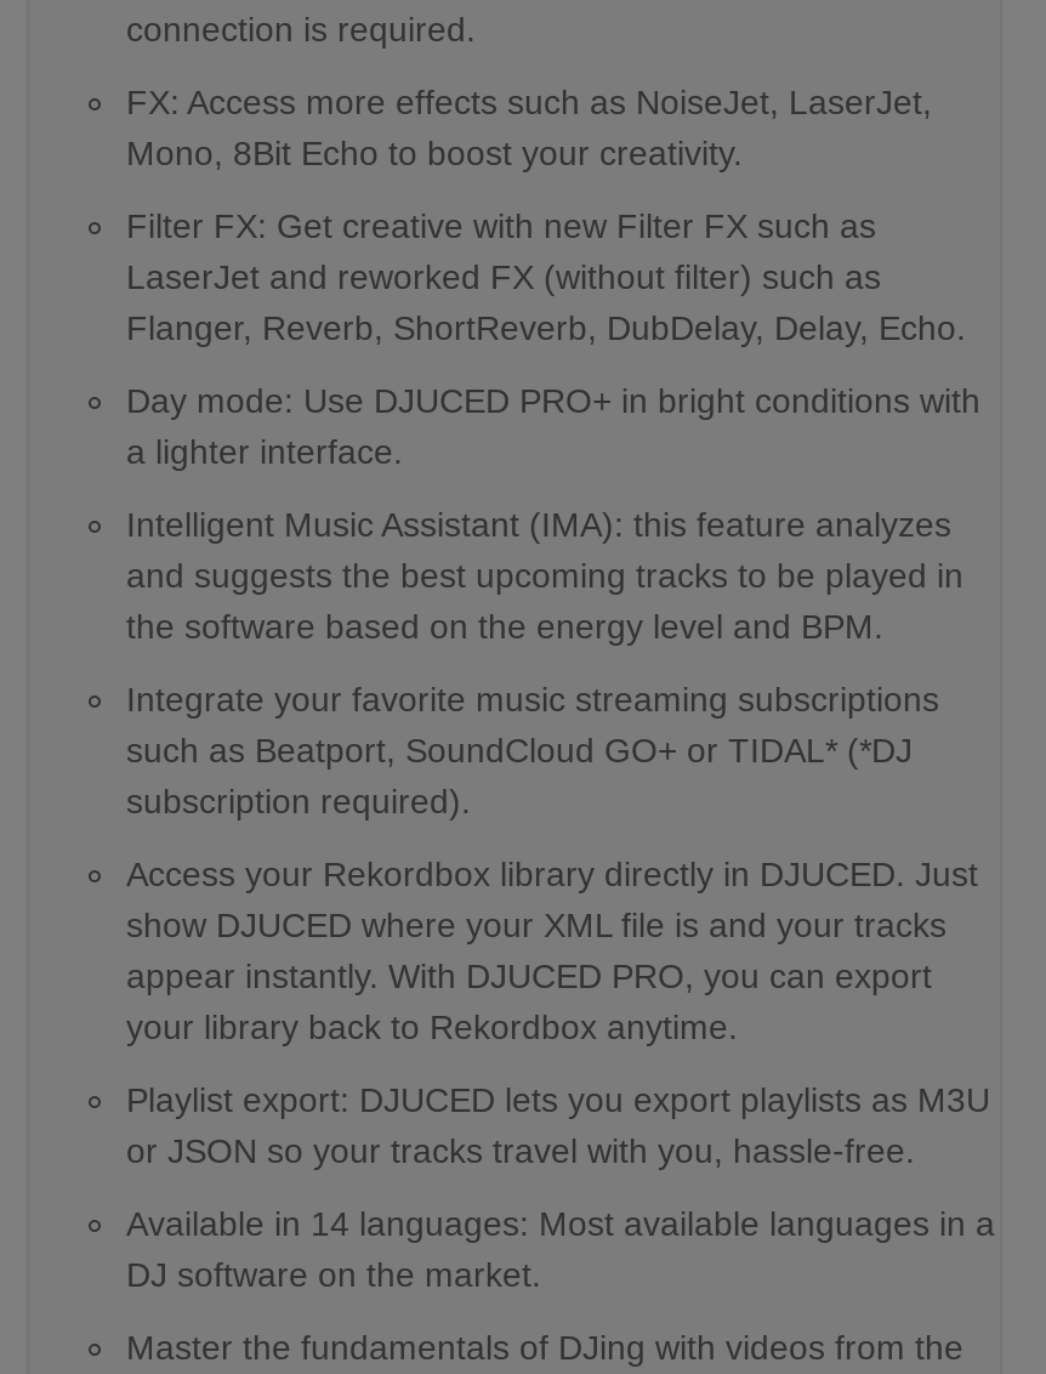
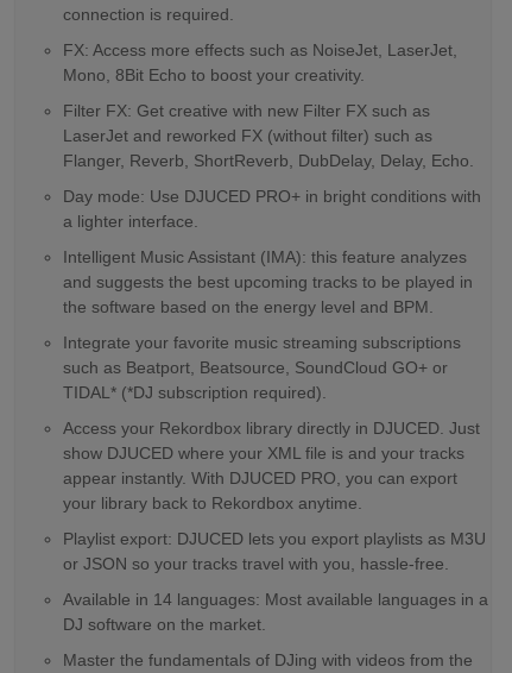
[126,730,913,820] such as Beatport, SoundCloud GO+ or TIDAL* (*DJ | subscription required). -> [63,358,448,402] such as Beatport, Beatsource, SoundCloud GO+ or | TIDAL* (*DJ subscription required).

